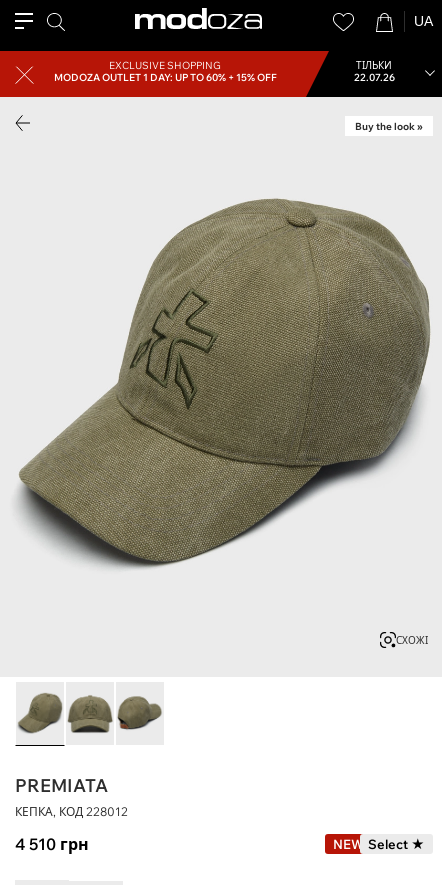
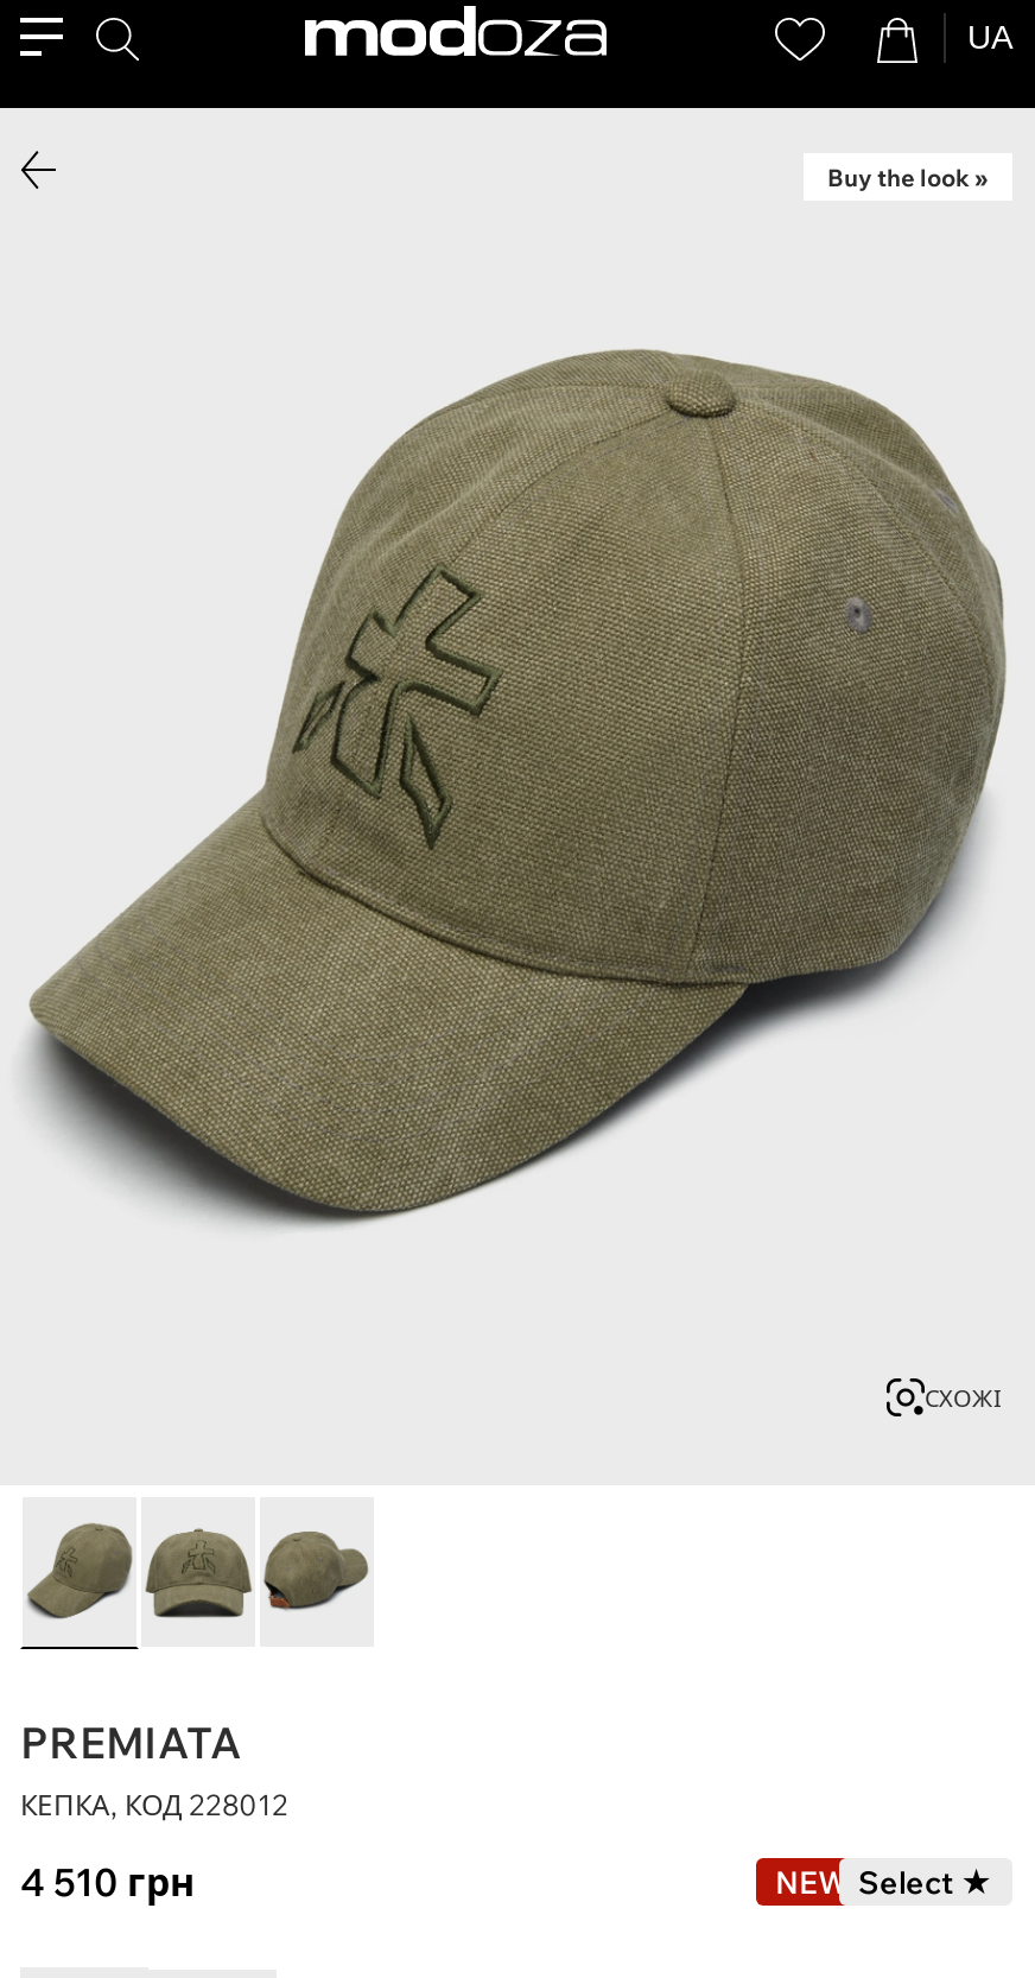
[3,50,342,98] [image] | EXCLUSIVE SHOPPING | MODOZA OUTLET 1 DAY: UP TO 60% + 15% OFF -> none
[353,59,394,84] ТІЛЬКИ | 22.07.26 -> none

